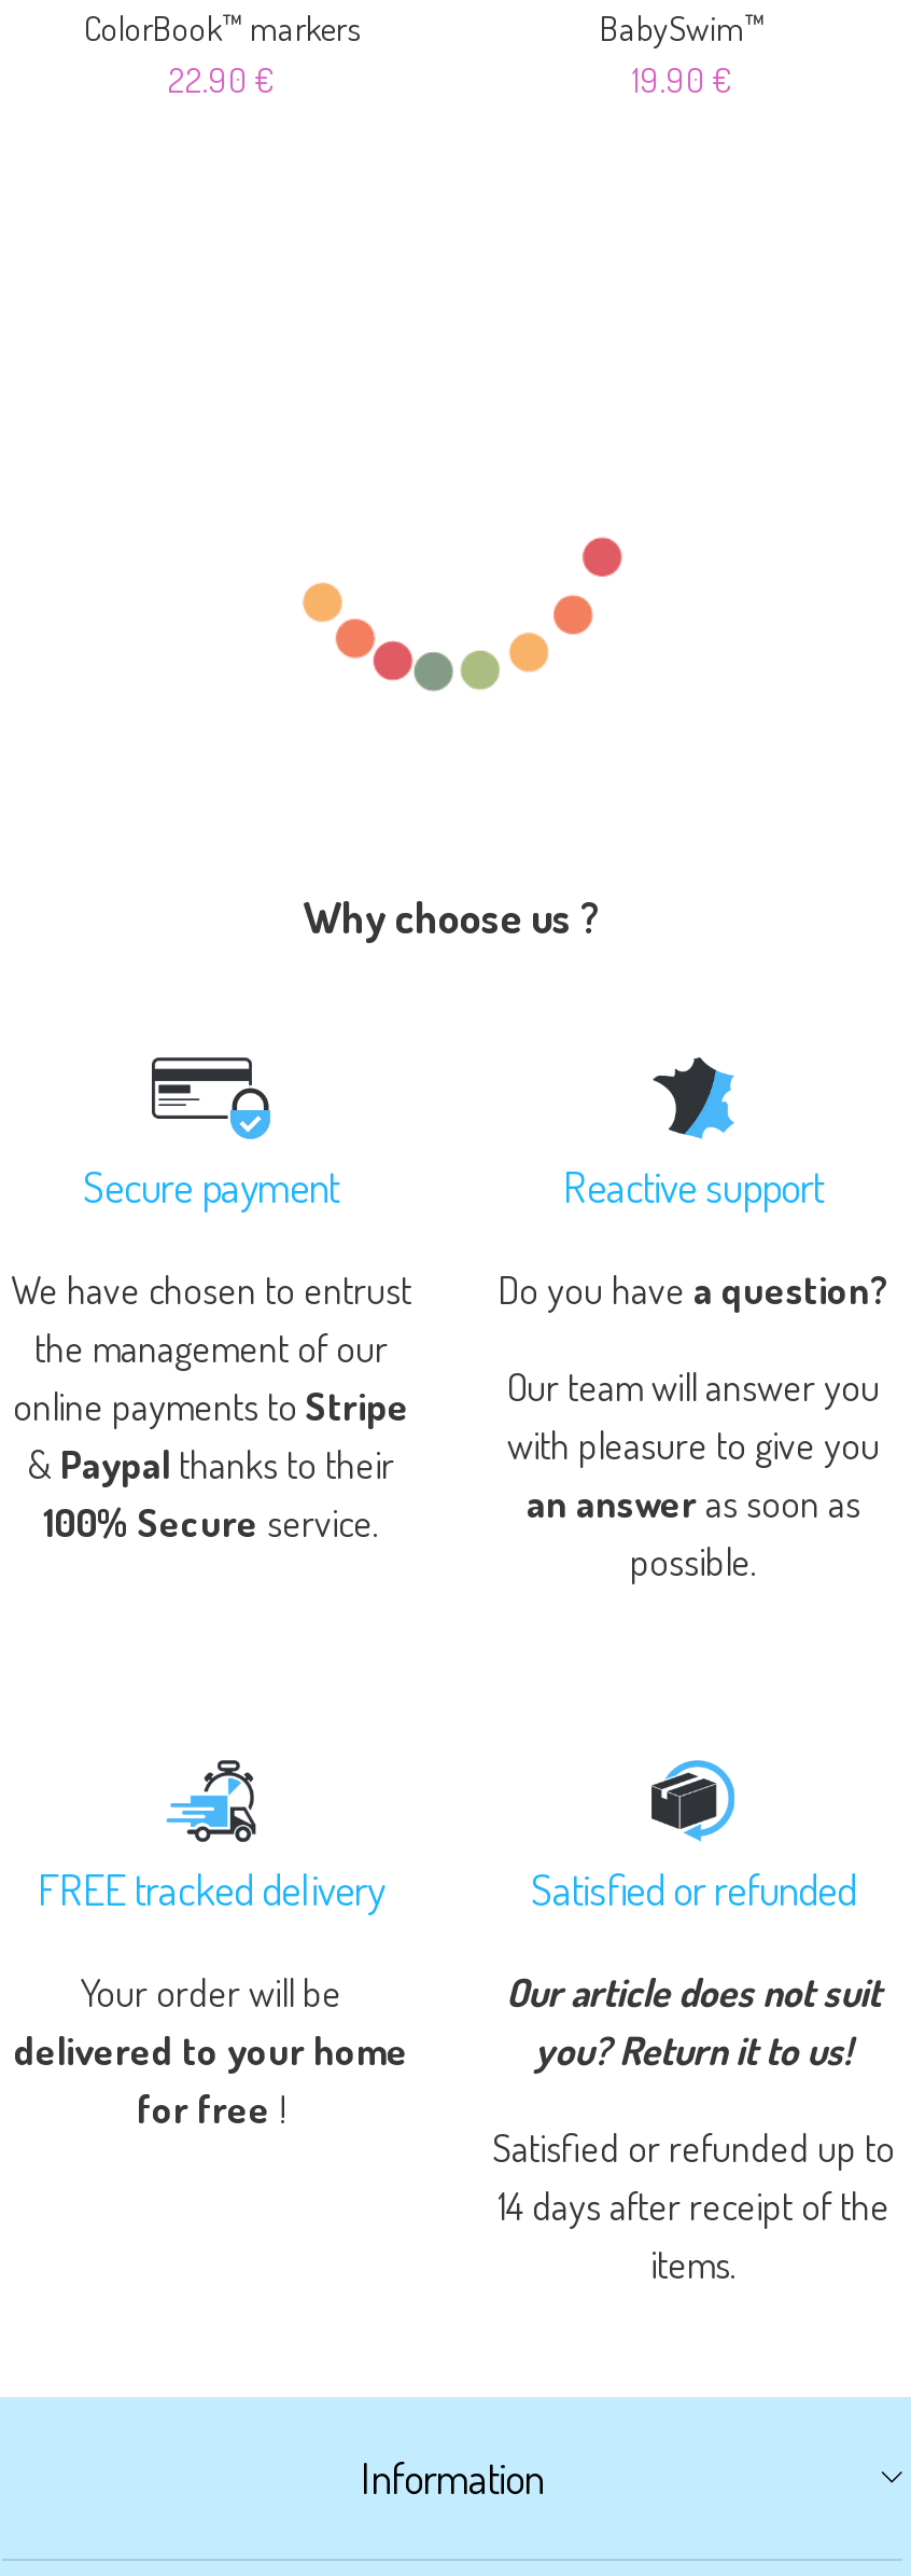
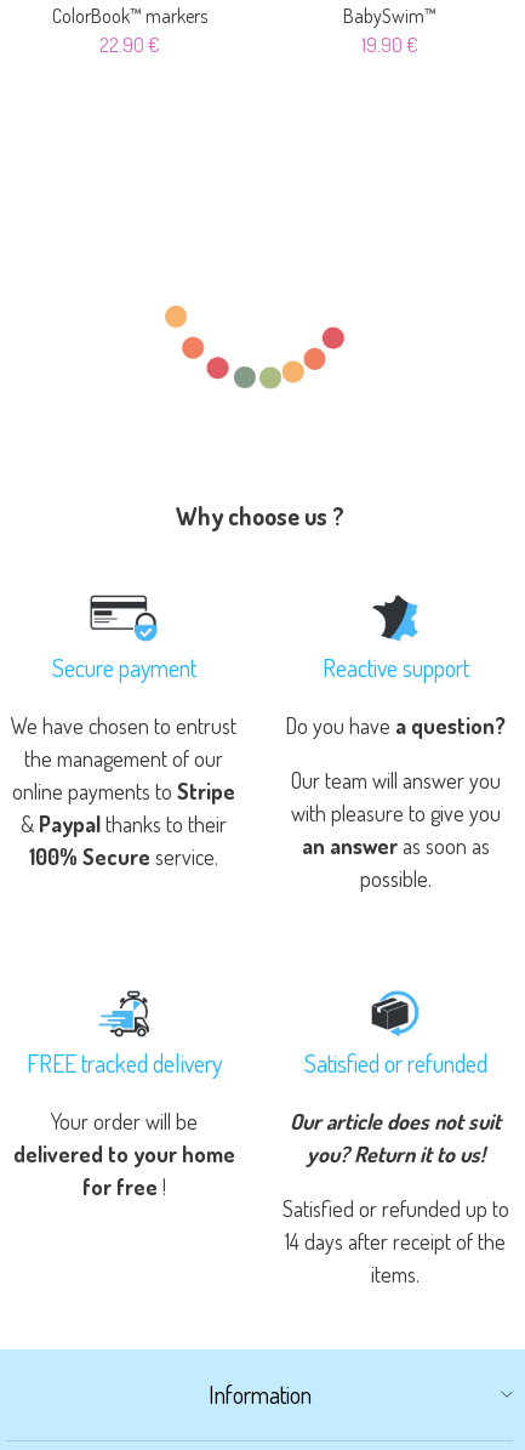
[284,535,625,692] [image] -> [164,302,355,389] [image]

